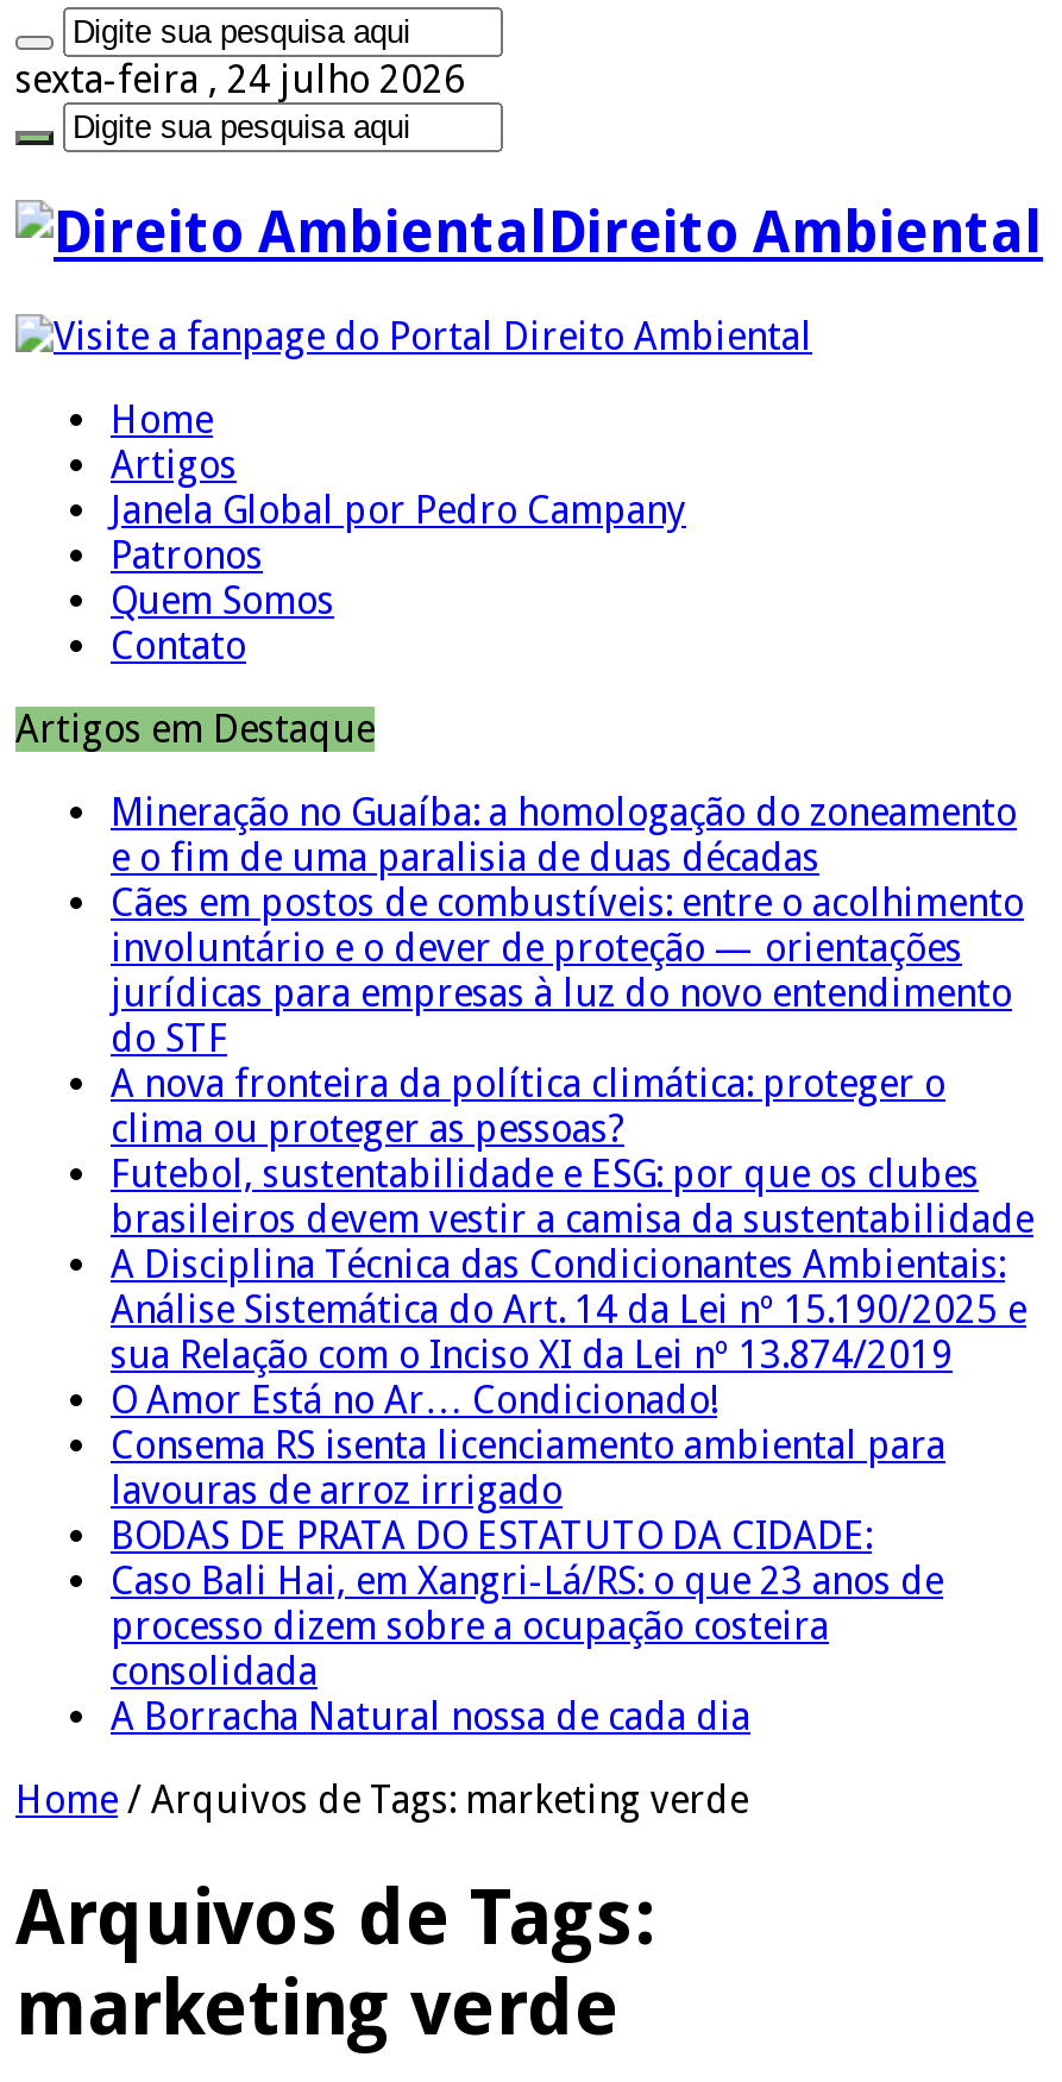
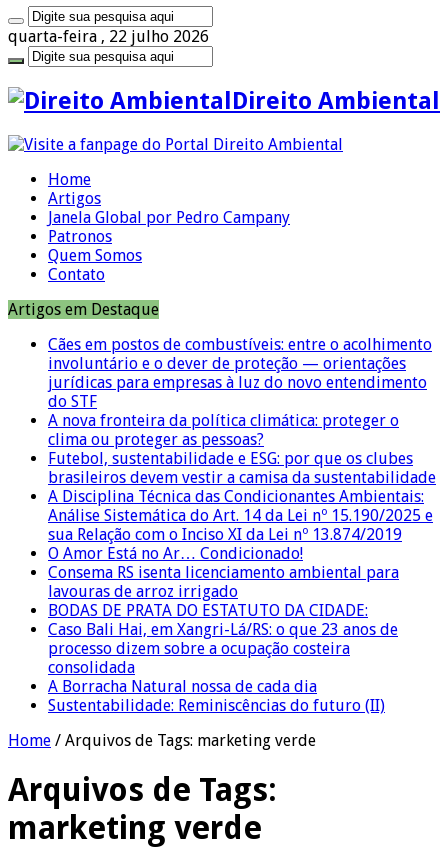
[15,57,465,102] sexta-feira , 24 julho 2026 -> [8,27,209,46] quarta-feira , 22 julho 2026
[111,789,1017,880] Mineração no Guaíba: a homologação do zoneamento | e o fim de uma paralisia de duas décadas -> none
moved [111,880,1033,1739] -> [48,335,436,696]: Cães em postos de combustíveis: entre o acolhimento | involuntário e o dever de proteção — orientações | jurídicas para empresas à luz do novo entendimento | ... | consolidada | A Borracha Natural nossa de cada dia
none -> [48,696,385,715] Sustentabilidade: Reminiscências do futuro (II)

